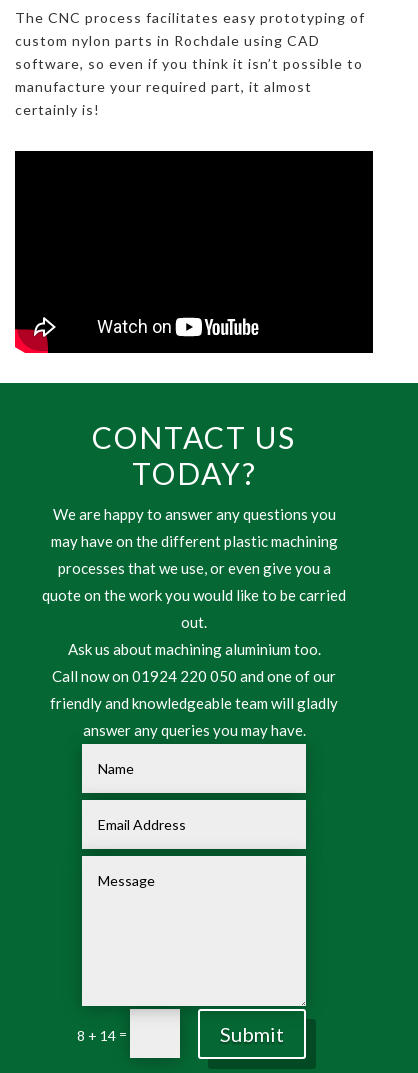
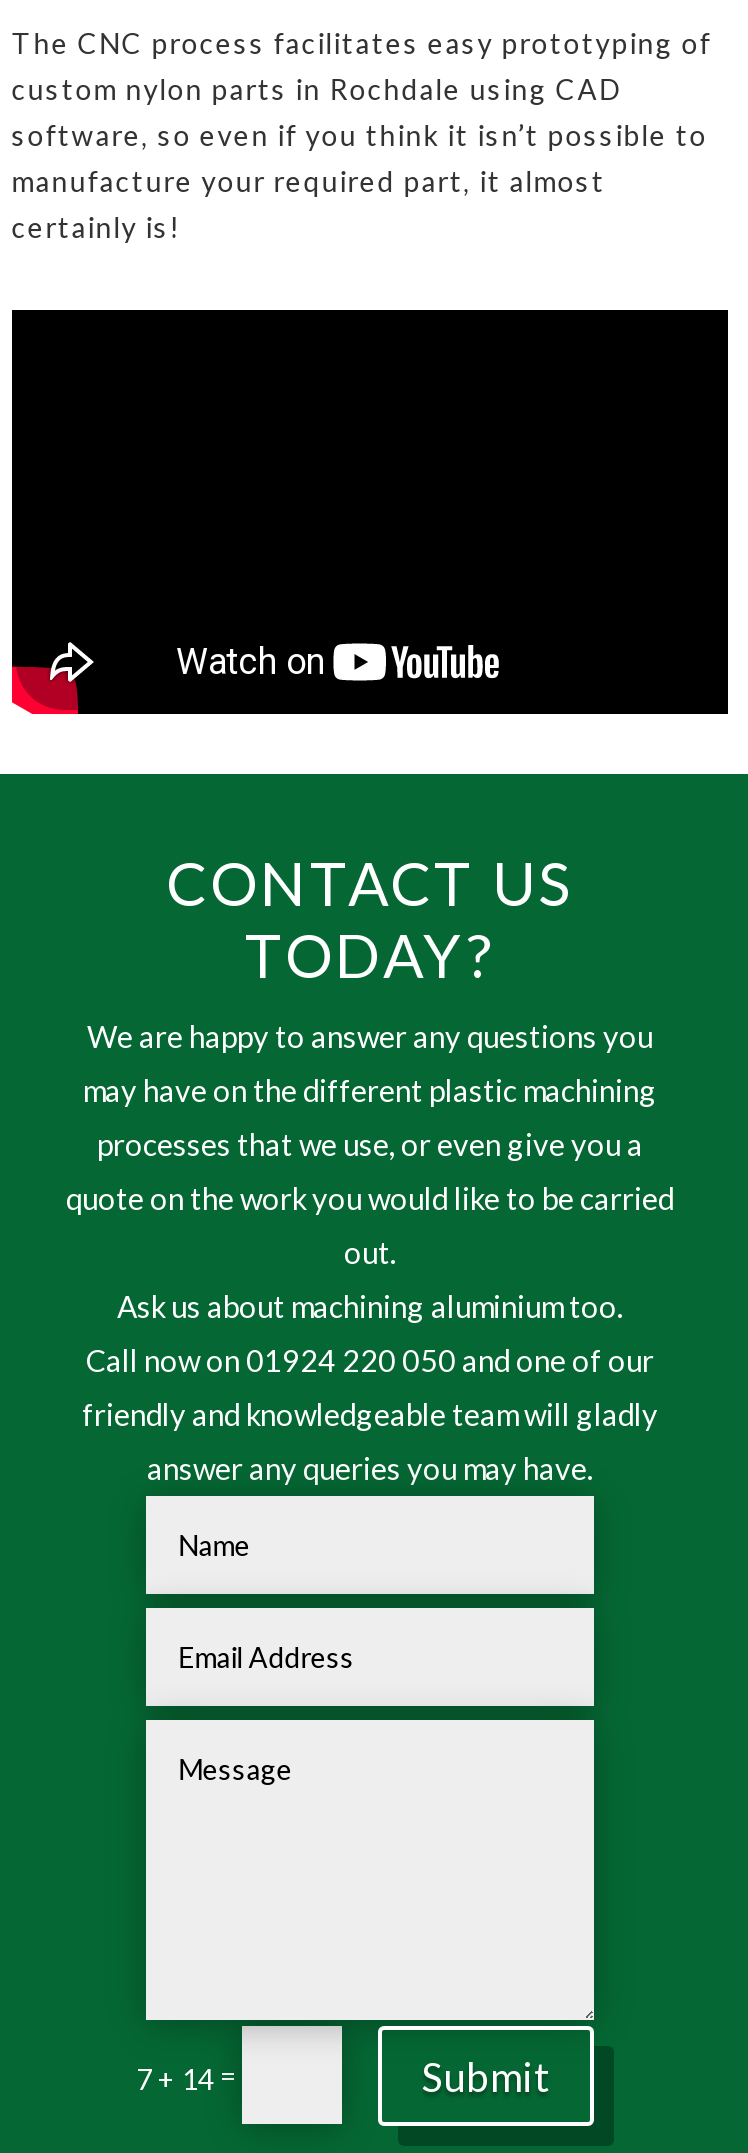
[77,1025,130,1044] 8 + 14 = -> [136,2058,242,2096] 7 + 14 =

